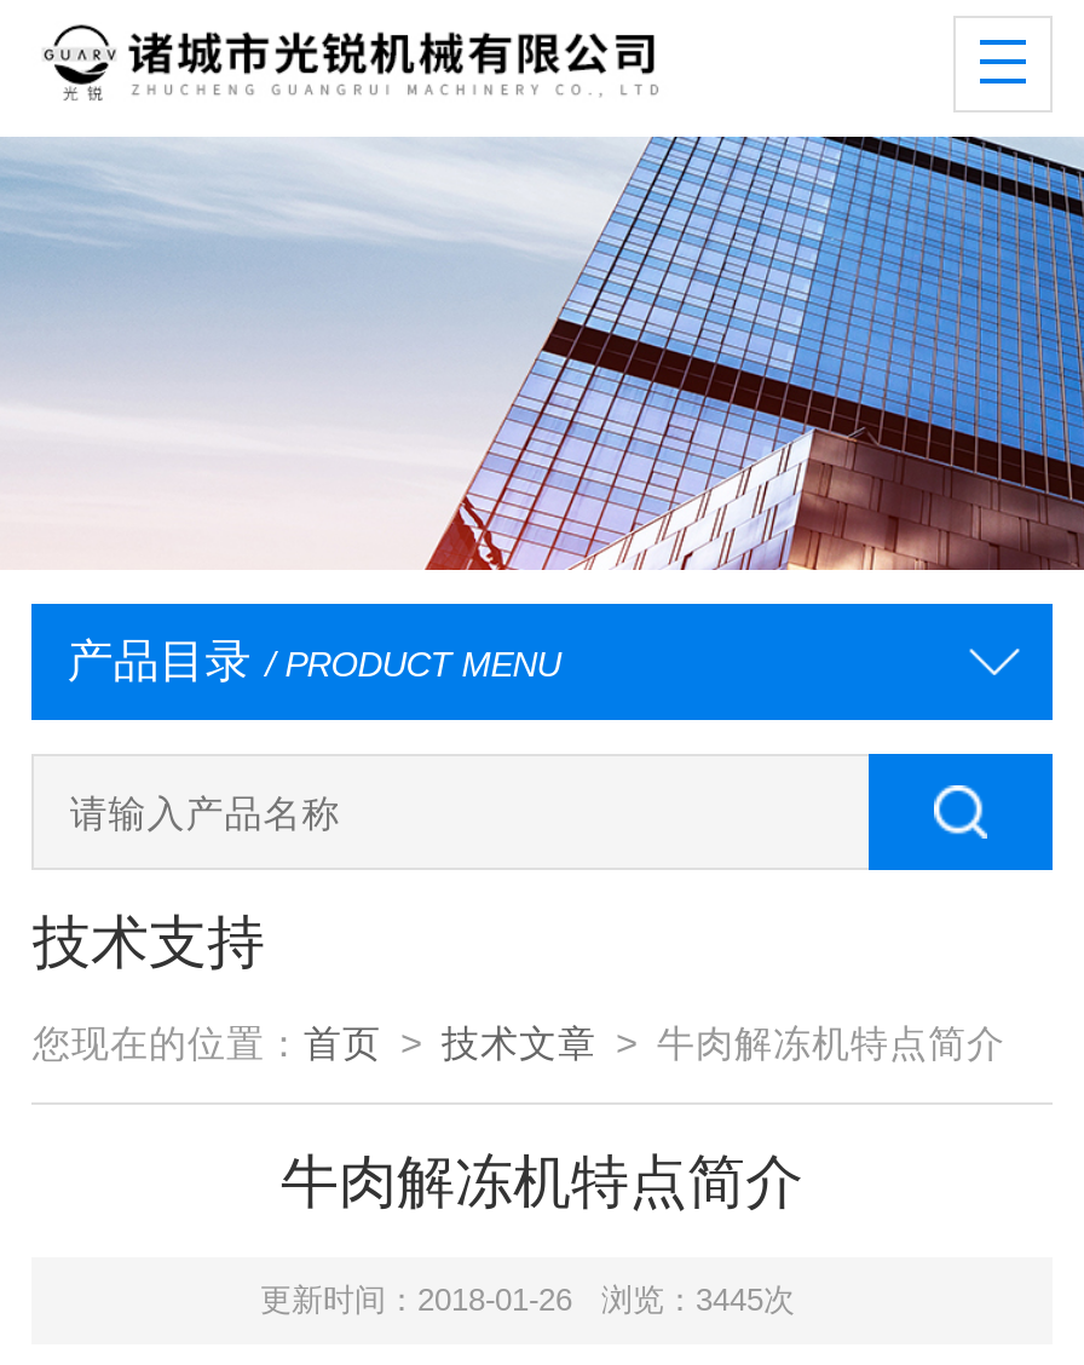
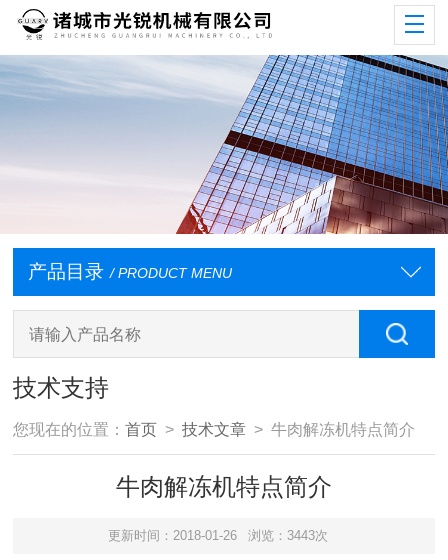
[260,1282,795,1319] 更新时间：2018-01-26 浏览：3445次 -> [107,528,328,543] 更新时间：2018-01-26 浏览：3443次

